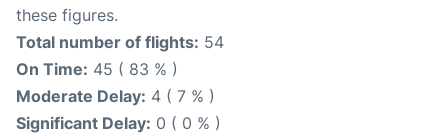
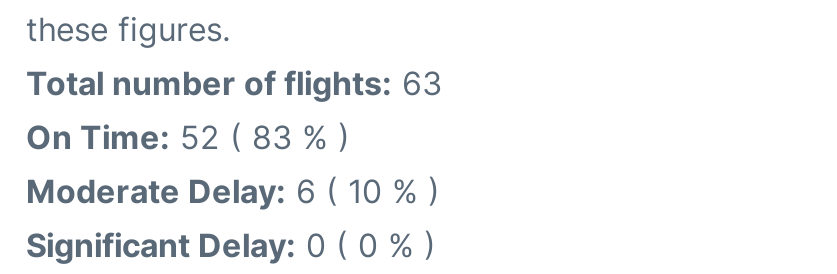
[16,32,224,52] Total number of flights: 54 -> [26,63,442,103] Total number of flights: 63
[16,59,178,79] On Time: 45 ( 83 % ) -> [26,117,350,157] On Time: 52 ( 83 % )
[16,86,215,106] Moderate Delay: 4 ( 7 % ) -> [26,171,440,211] Moderate Delay: 6 ( 10 % )

